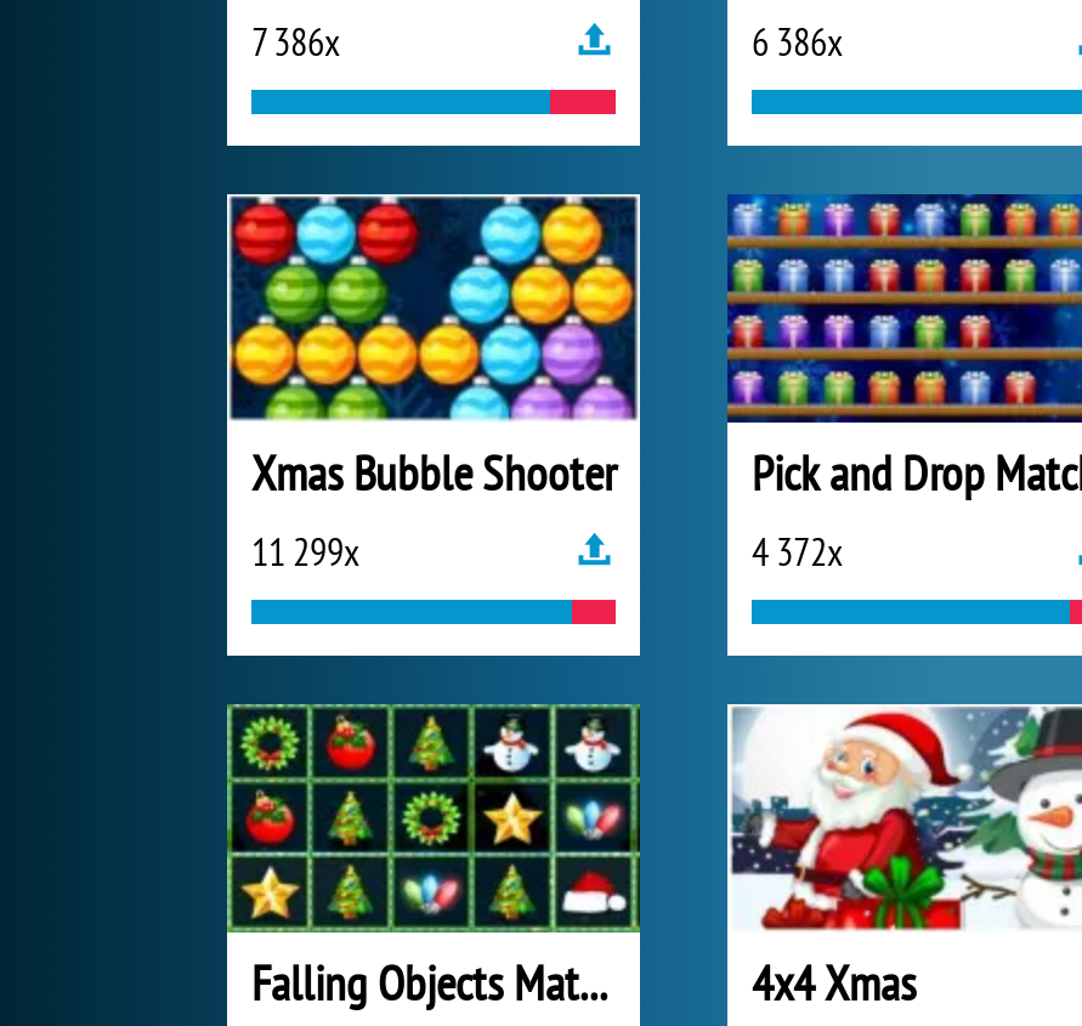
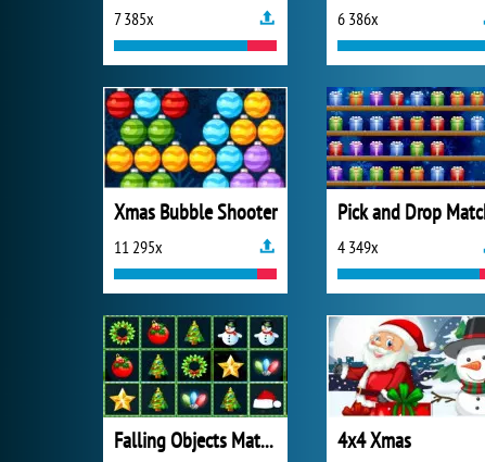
[251,17,341,66] 7 386x -> [114,8,154,29] 7 385x
[251,527,361,576] 11 299x -> [114,236,163,258] 11 295x
[752,527,844,576] 4 372x -> [337,236,379,258] 4 349x

